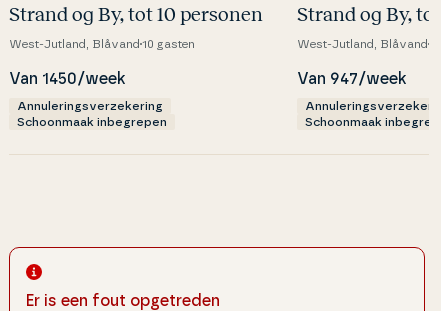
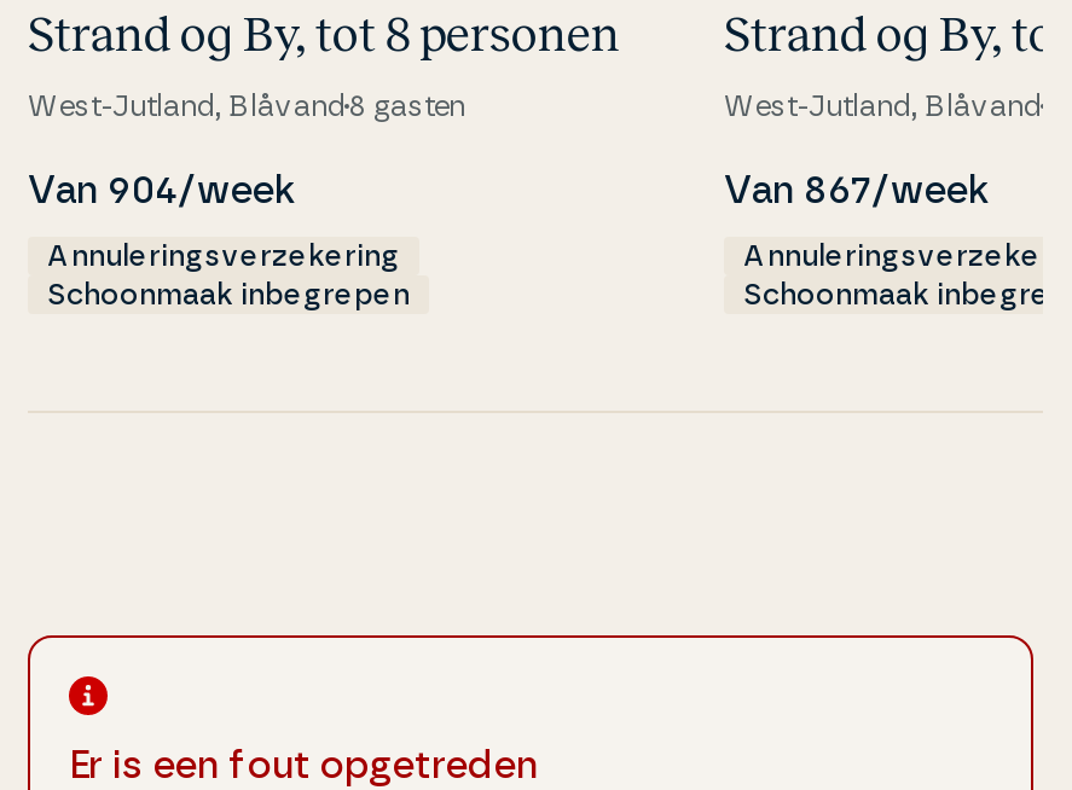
[9,3,263,25] Strand og By, tot 10 personen -> [28,7,620,60] Strand og By, tot 8 personen
[9,38,195,50] West-Jutland, Blåvand 10 gasten -> [28,91,465,120] West-Jutland, Blåvand 8 gasten
[9,71,126,87] Van 1450/week -> [28,171,296,209] Van 904/week
[297,71,407,87] Van 947/week -> [724,171,990,209] Van 867/week

